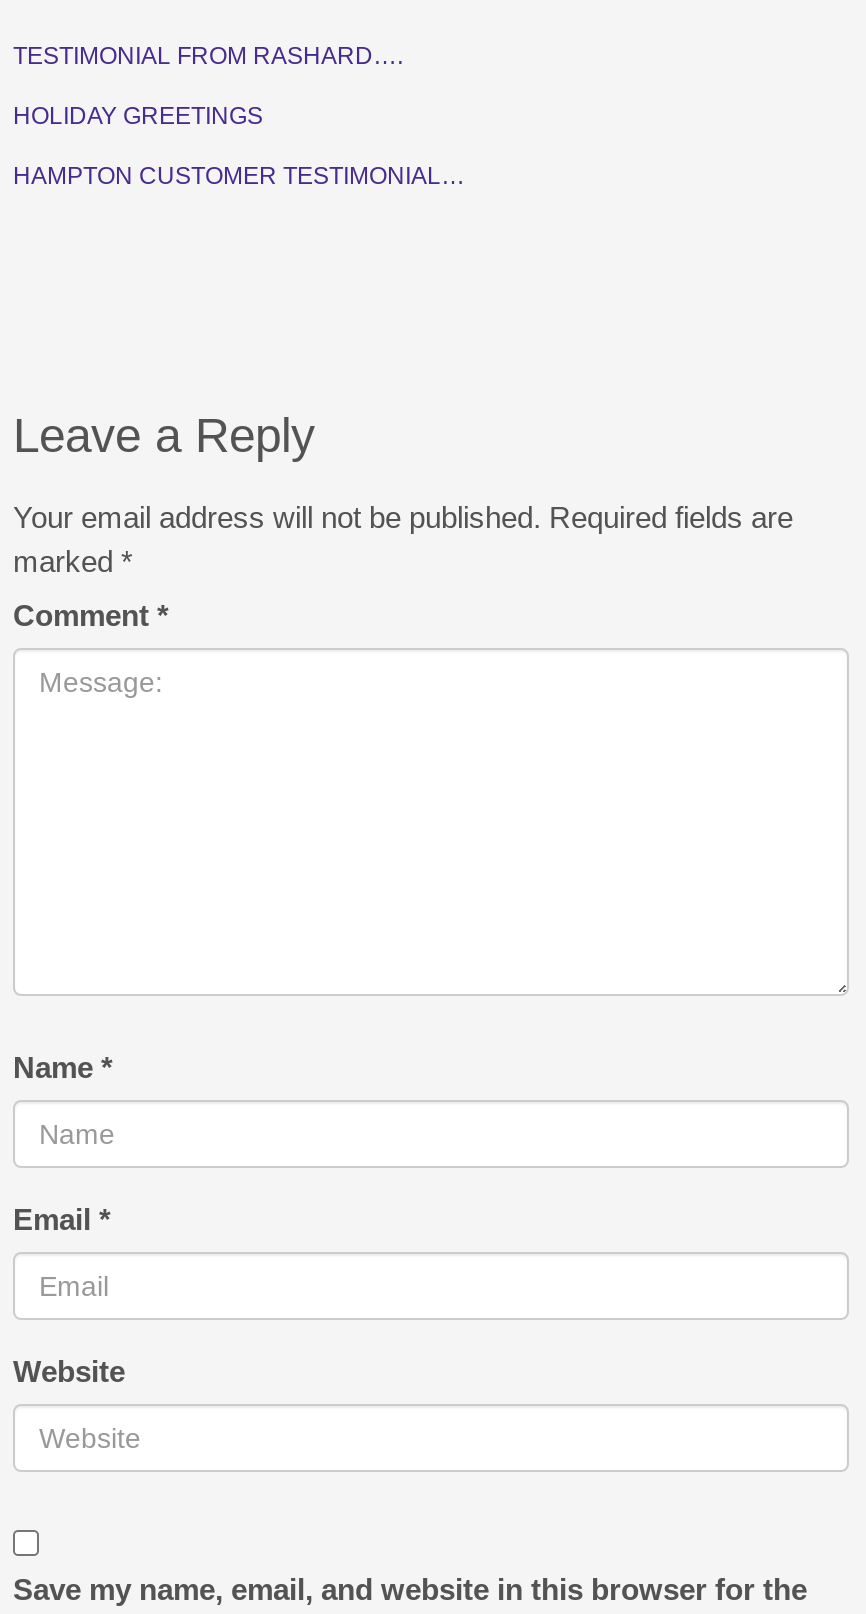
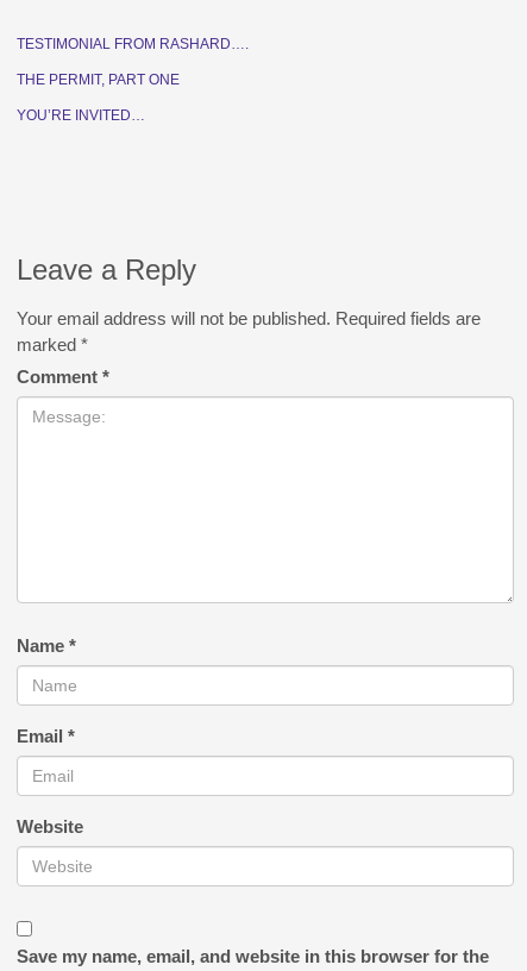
[13,102,263,130] HOLIDAY GREETINGS -> [17,71,180,88] THE PERMIT, PART ONE
[13,162,465,190] HAMPTON CUSTOMER TESTIMONIAL… -> [17,107,145,124] YOU’RE INVITED…

